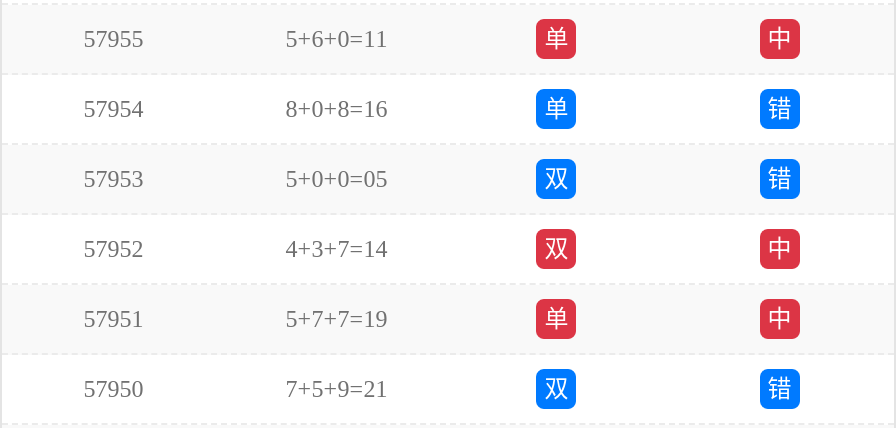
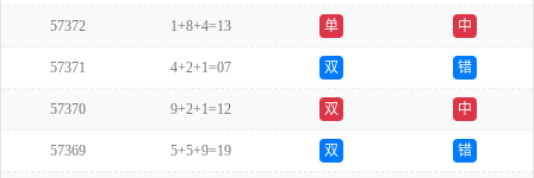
[84,25,144,53] 57955 -> [50,18,86,34] 57372
[286,25,388,53] 5+6+0=11 -> [170,18,231,34] 1+8+4=13
[84,95,792,193] 57954 | 8+0+8=16 | 单 | 错 | 57953 | 5+0+0=05 -> [50,59,231,76] 57371 | 4+2+1=07
[84,235,144,263] 57952 -> [50,101,86,117] 57370
[286,235,388,263] 4+3+7=14 -> [170,101,231,117] 9+2+1=12
[84,305,792,403] 57951 | 5+7+7=19 | 单 | 中 | 57950 | 7+5+9=21 -> [50,142,231,159] 57369 | 5+5+9=19

